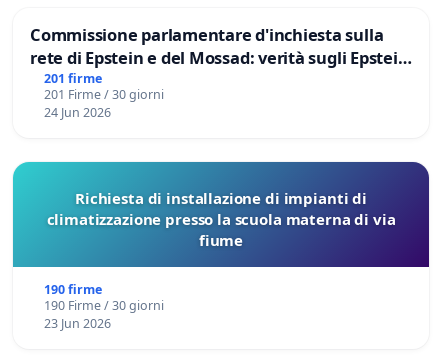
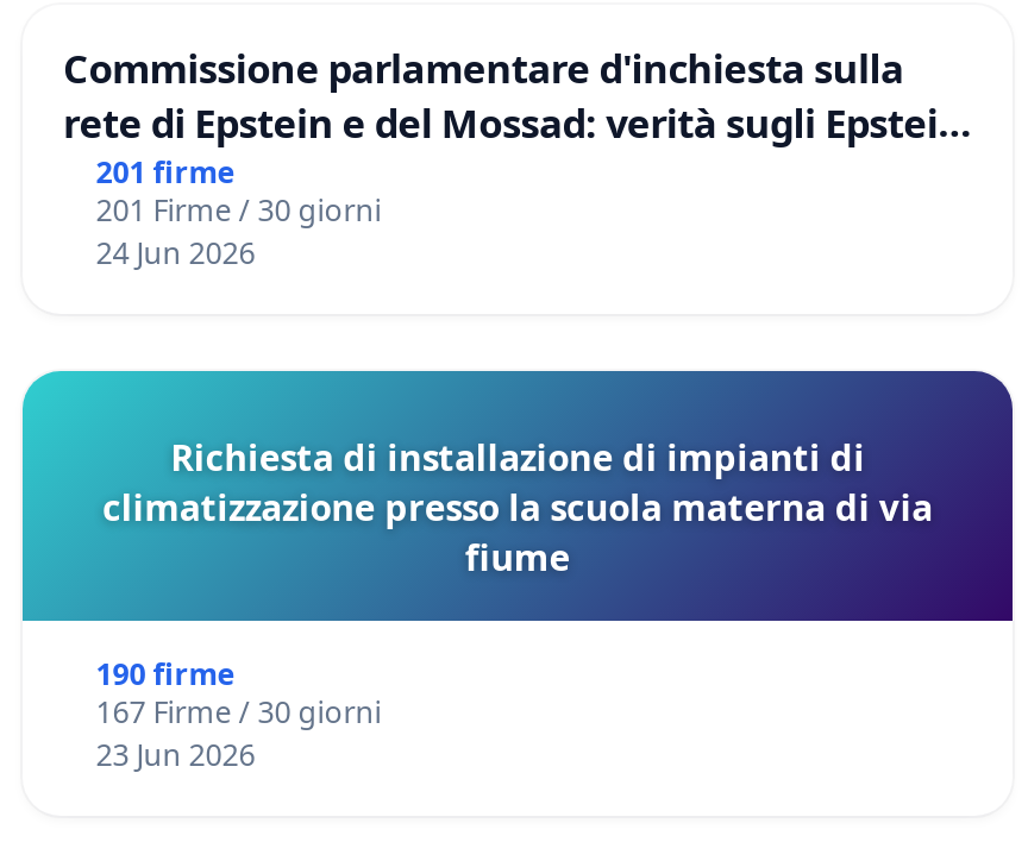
[44,297,164,314] 190 Firme / 30 giorni -> [96,691,381,732] 167 Firme / 30 giorni

